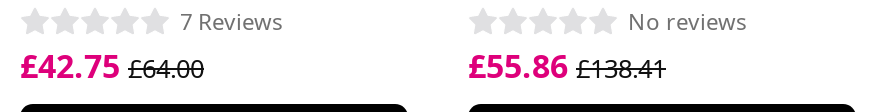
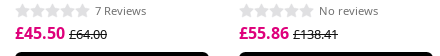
[20,44,204,88] £42.75 £64.00 -> [15,22,107,44] £45.50 £64.00

